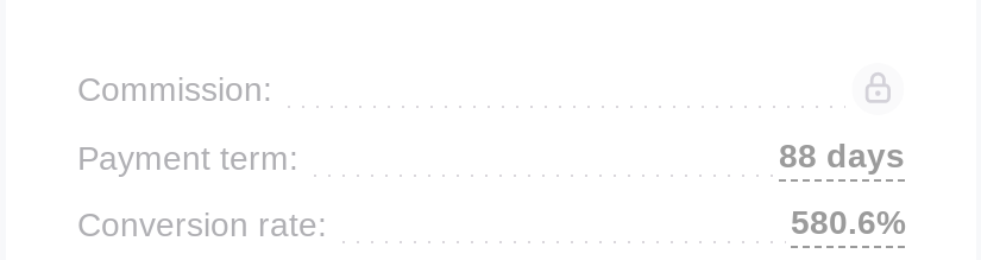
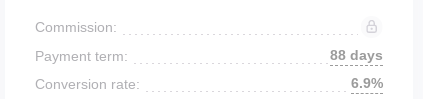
[791,203,905,241] 580.6% -> [351,75,383,91] 6.9%

